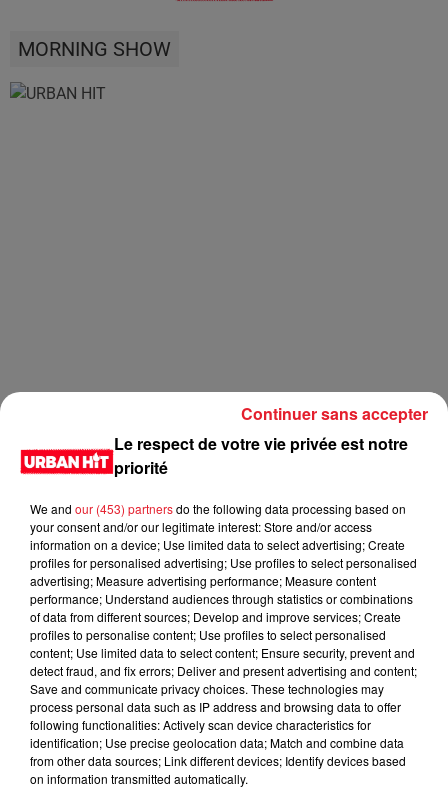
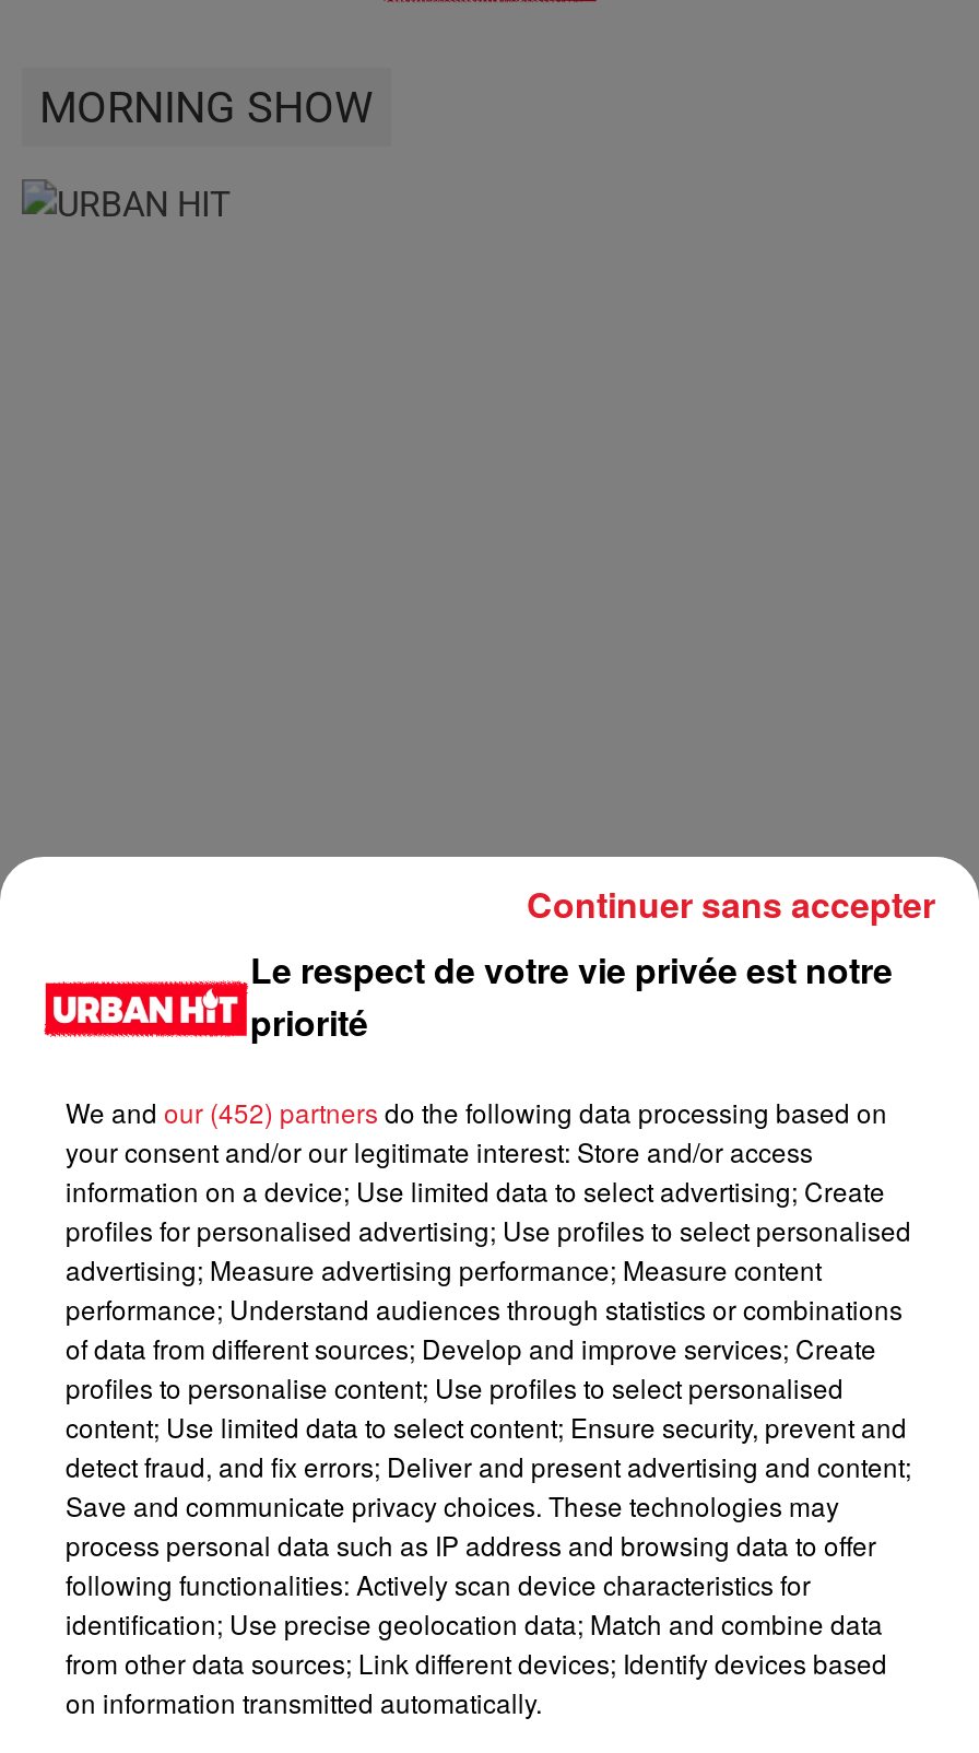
[30,500,406,517] We and our (453) partners do the following data processing based on -> [66,1093,887,1130] We and our (452) partners do the following data processing based on

